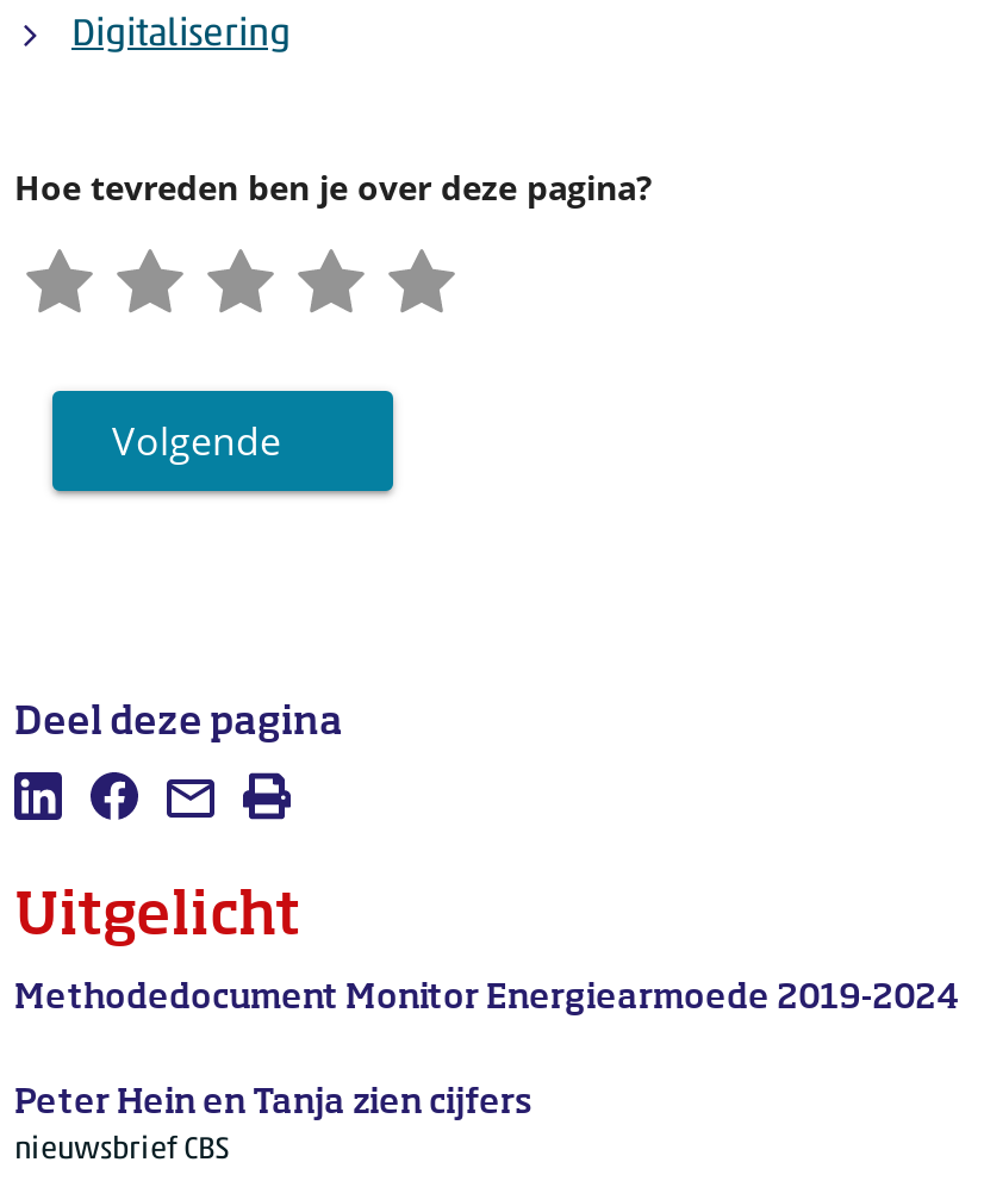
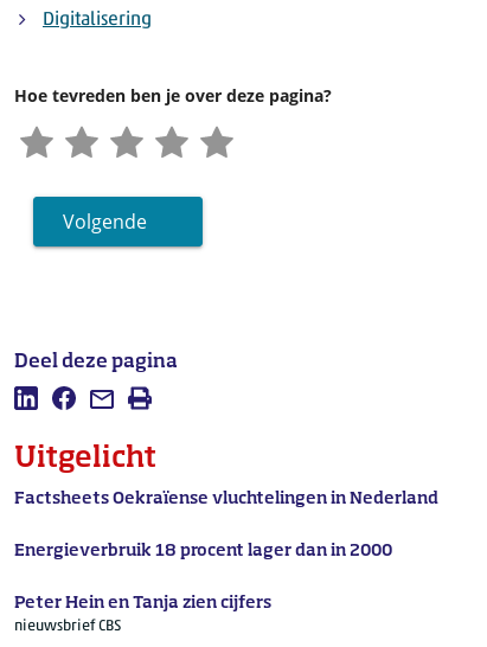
[14,981,960,1014] Methodedocument Monitor Energiearmoede 2019-2024 -> [14,490,438,559] Factsheets Oekraïense vluchtelingen in Nederland | Energieverbruik 18 procent lager dan in 2000

